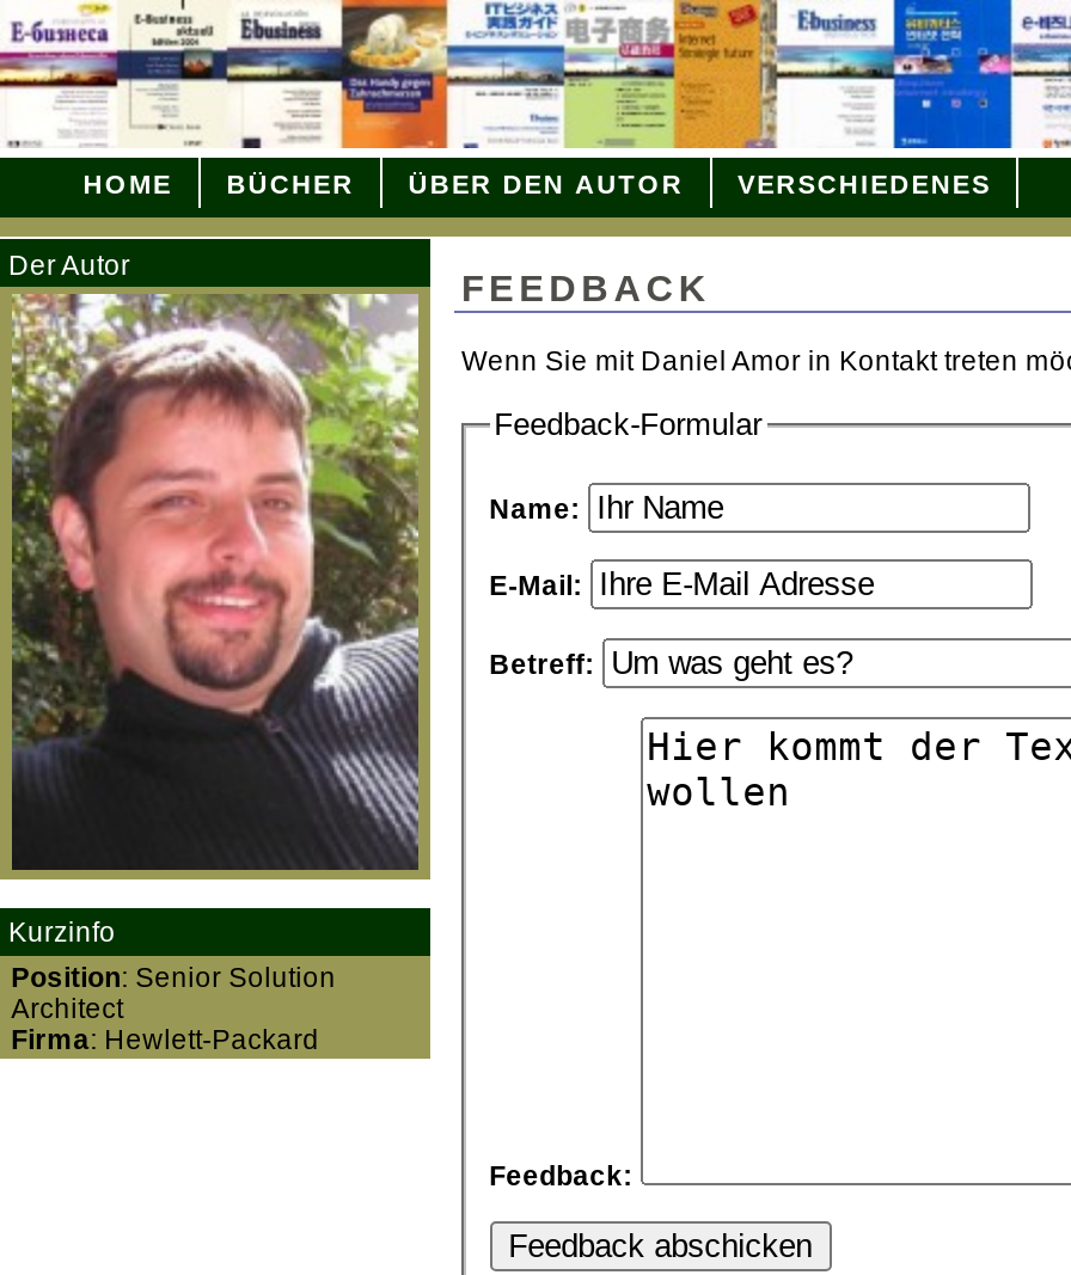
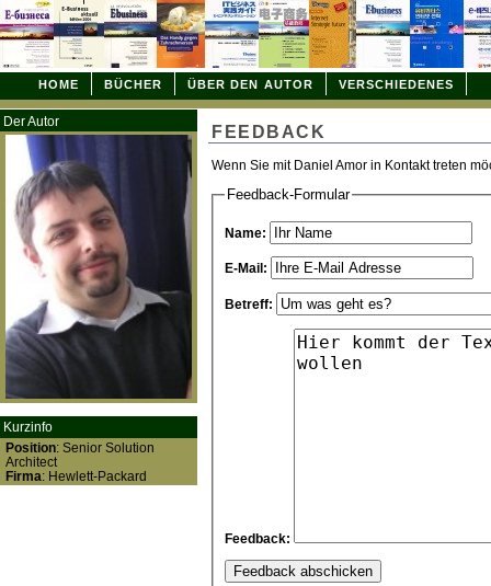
[10,292,421,870] [image] -> [4,134,193,398] [image]

